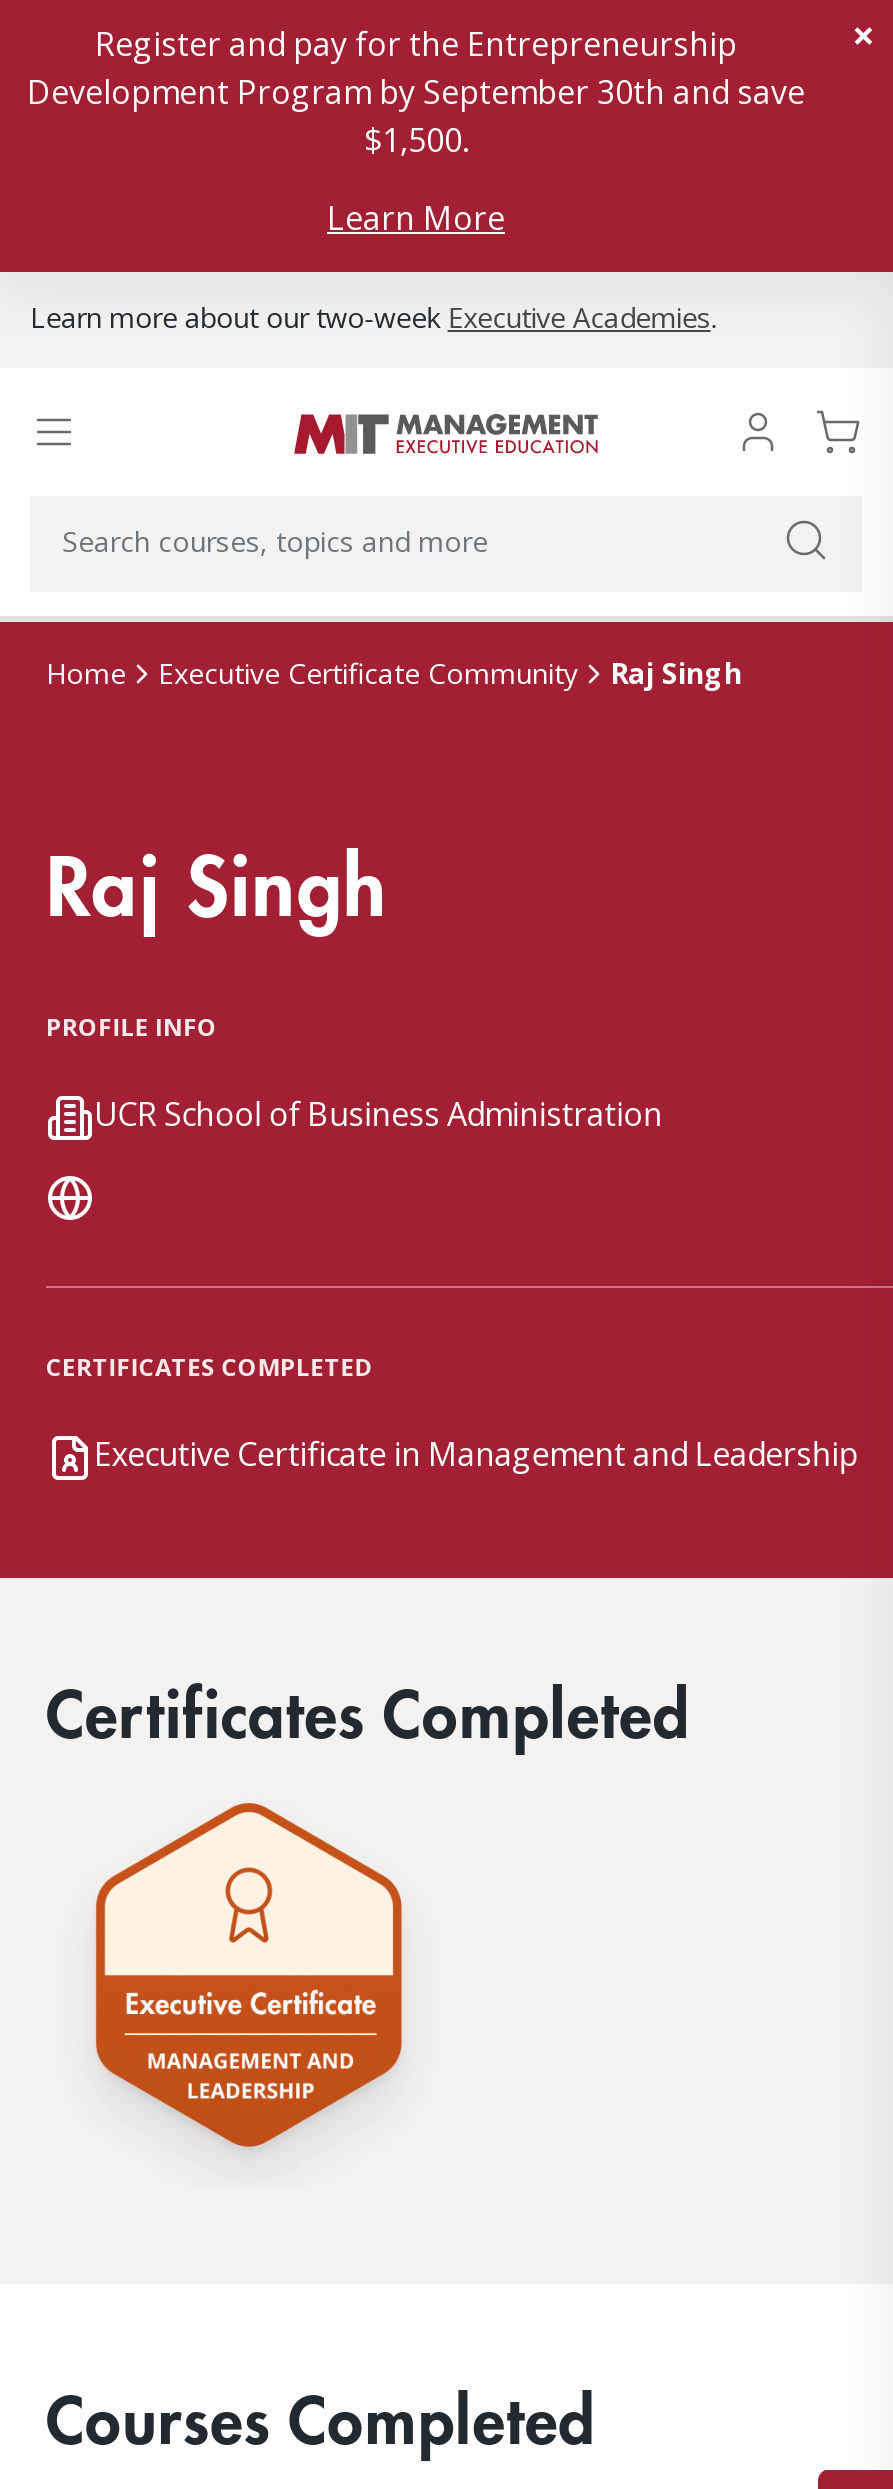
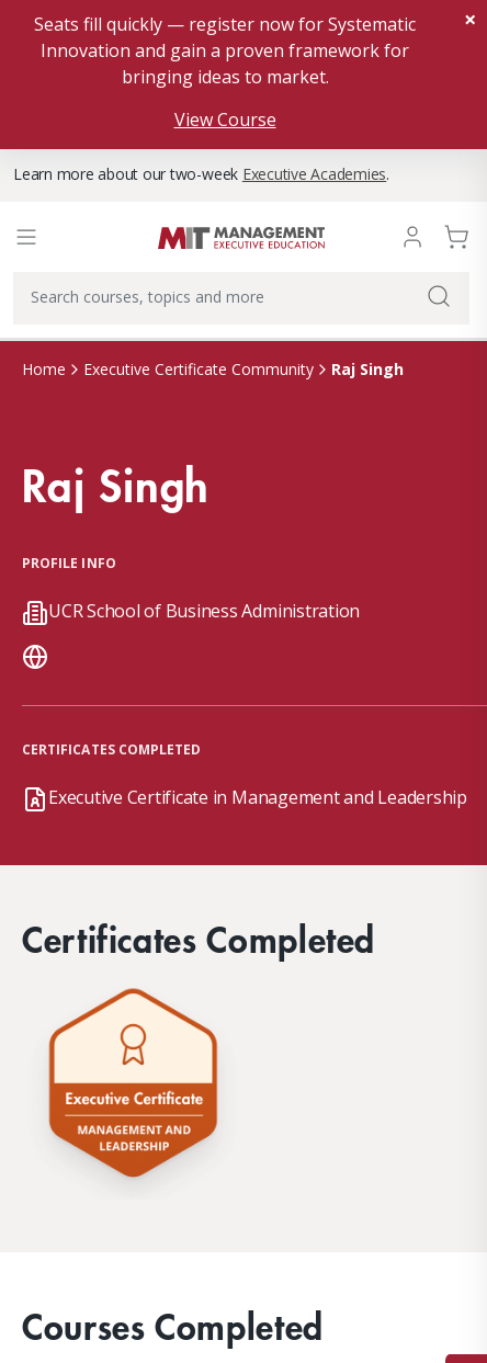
[27,22,805,162] Register and pay for the Entrepreneurship | Development Program by September 30th and save | $1,500. -> [34,12,416,89] Seats fill quickly — register now for Systematic | Innovation and gain a proven framework for | bringing ideas to market.
[327,196,505,240] Learn More -> [174,107,276,132] View Course

